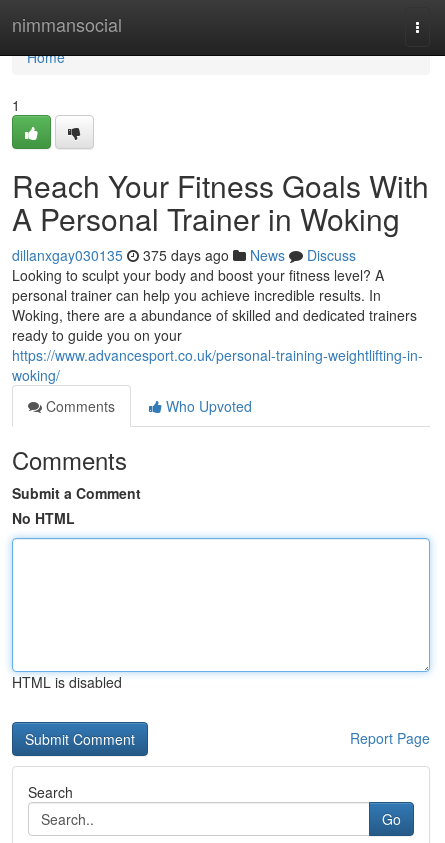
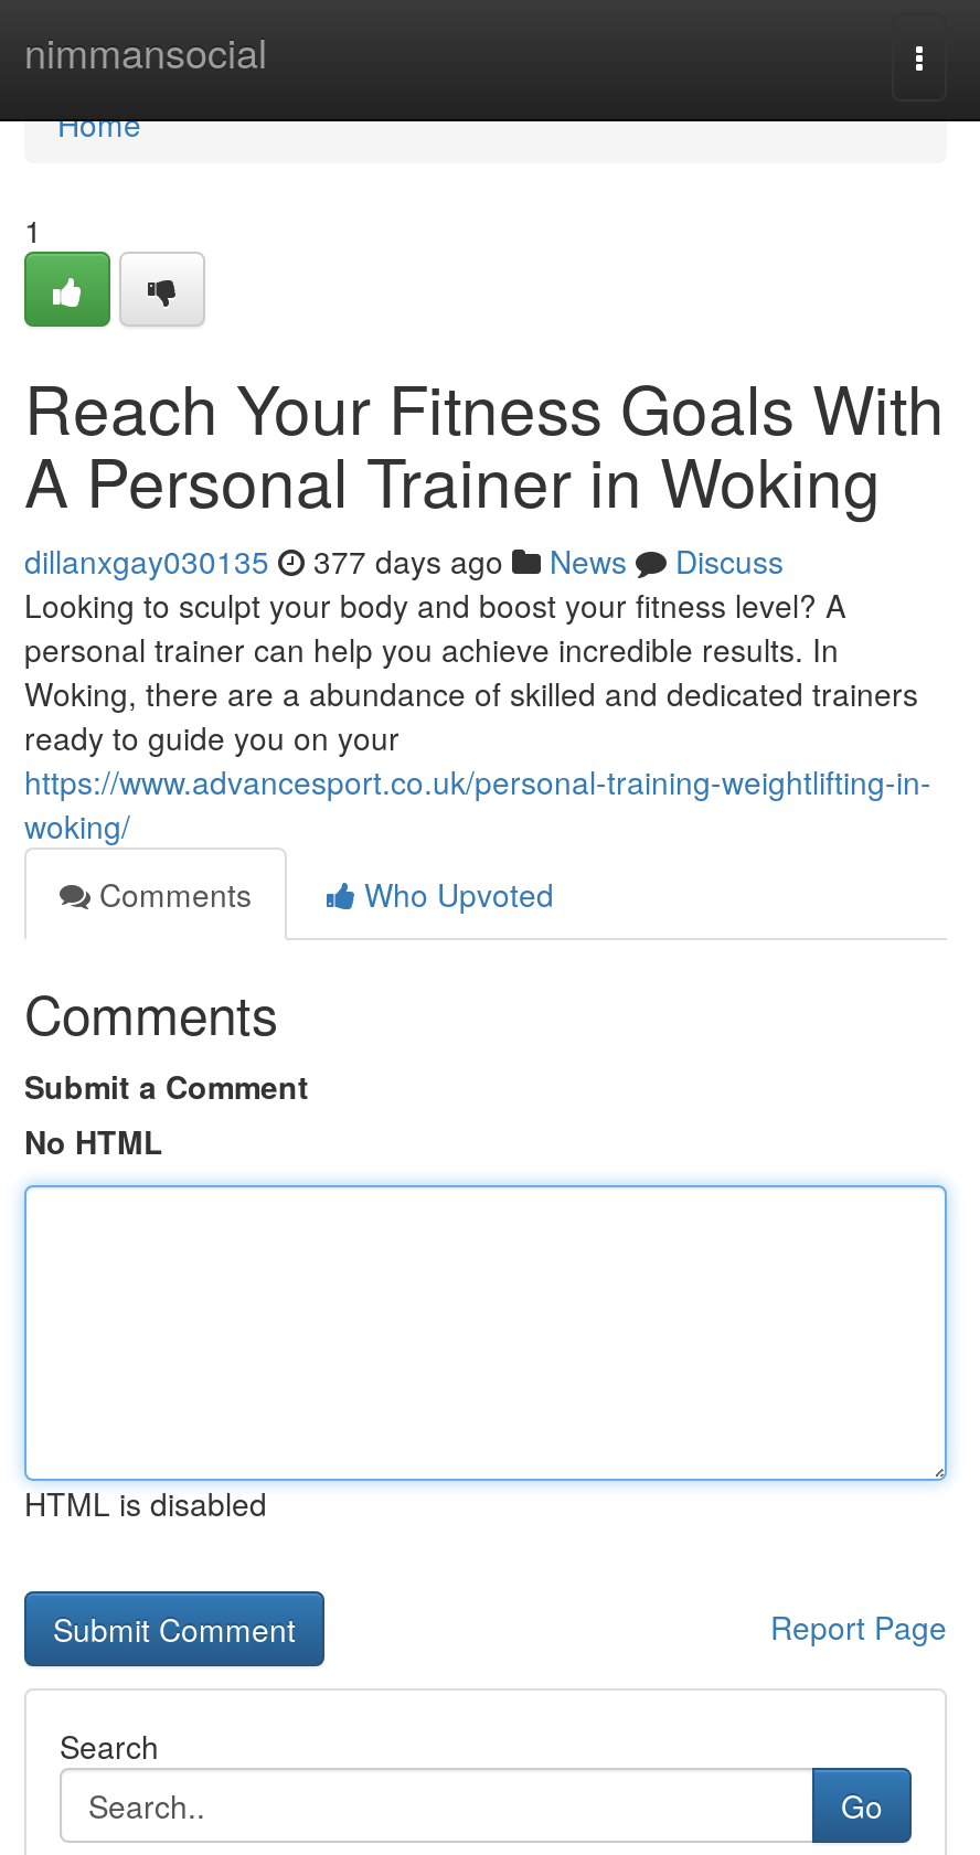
[12,245,356,265] dillanxgay030135 375 days ago News Discuss -> [24,539,784,583] dillanxgay030135 377 days ago News Discuss

